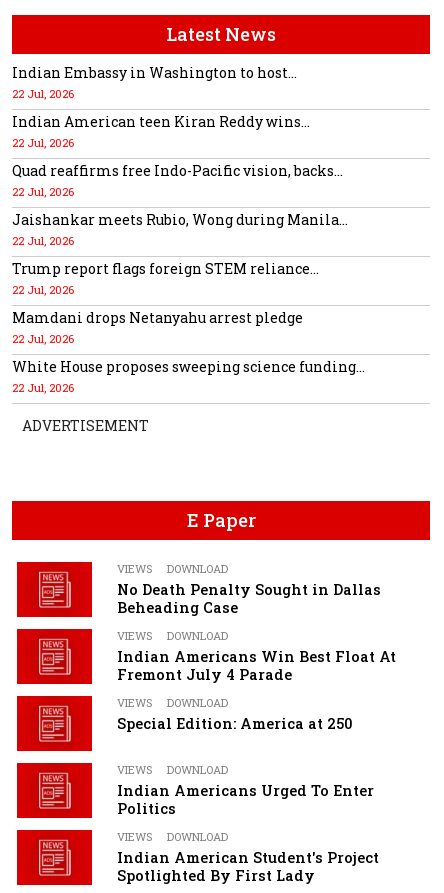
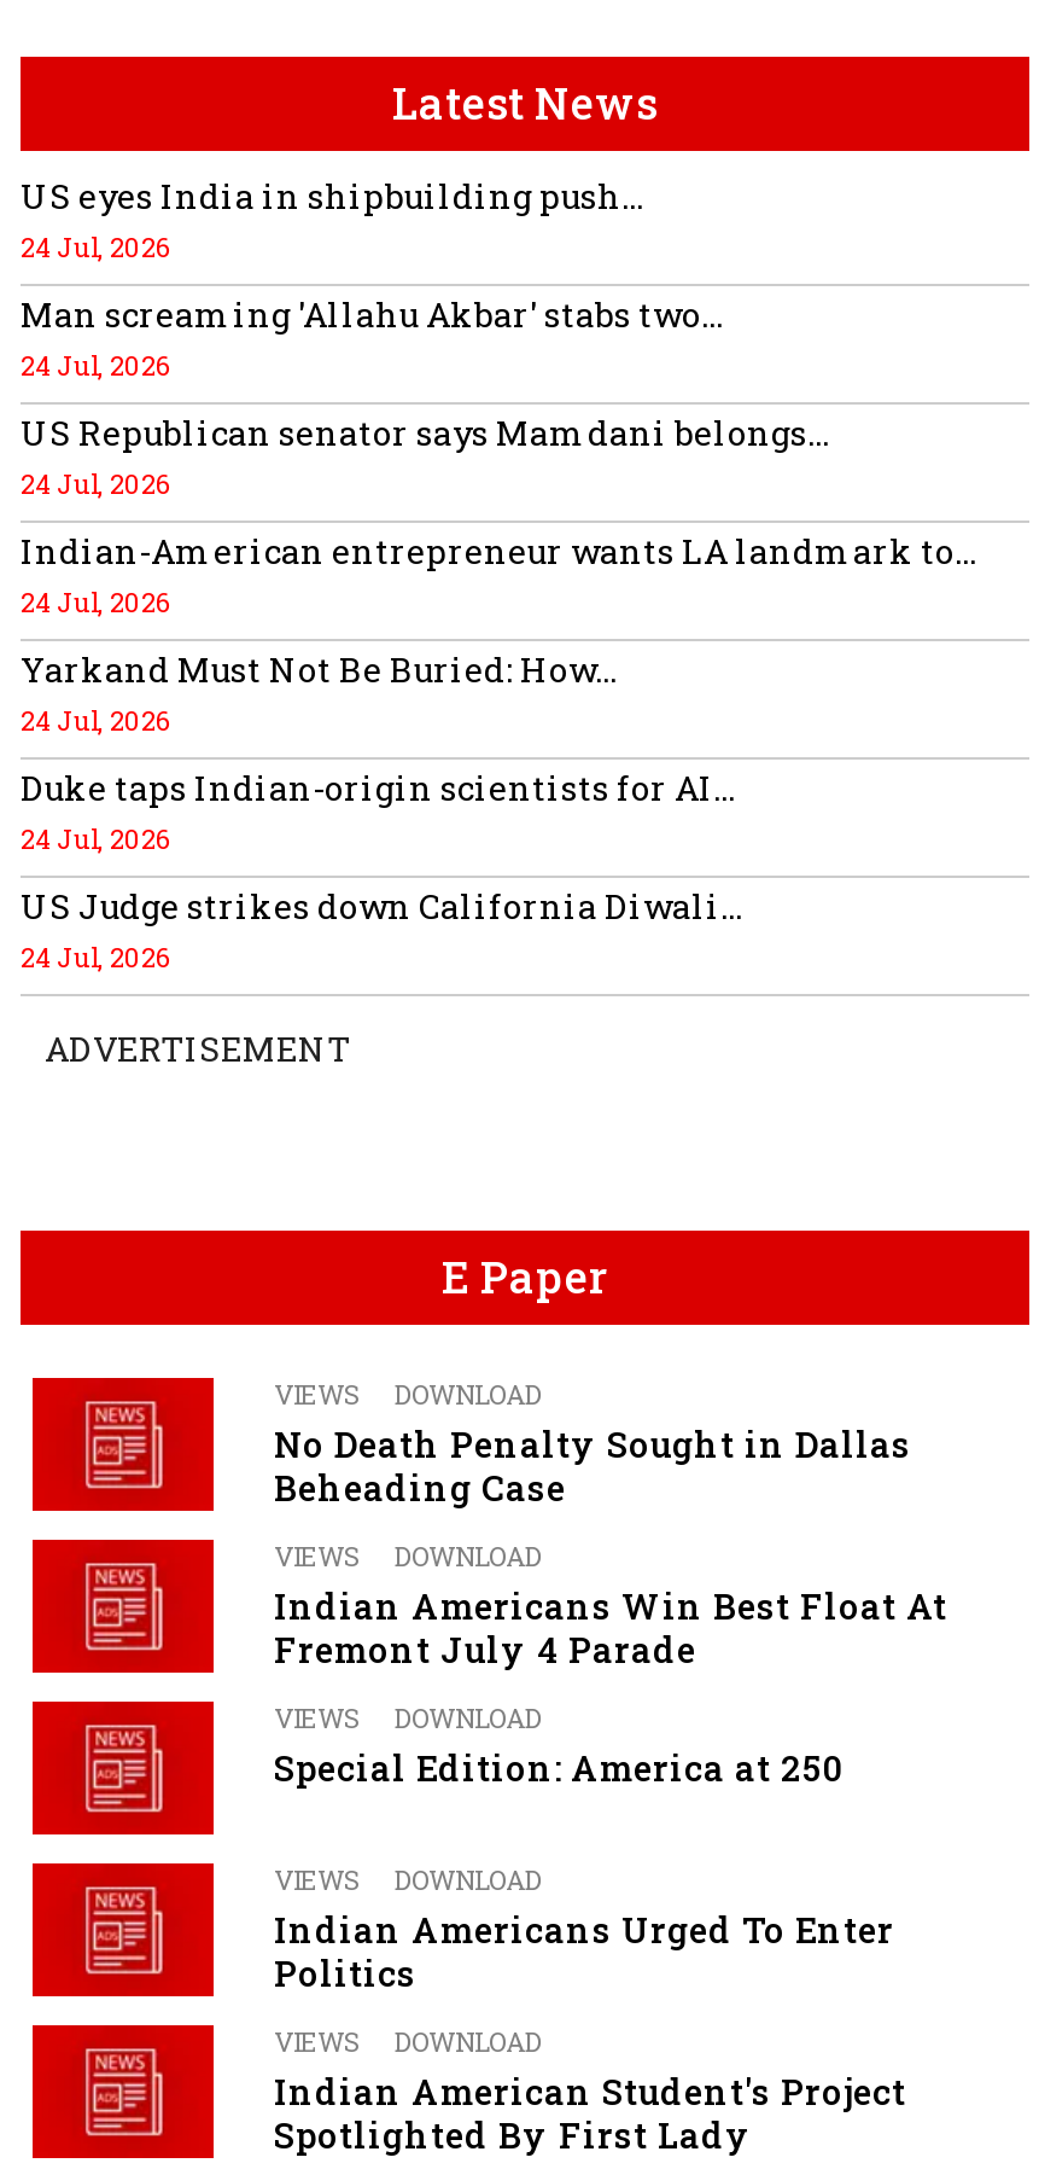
[12,63,297,101] Indian Embassy in Washington to host... | 22 Jul, 2026 -> [21,172,643,264] US eyes India in shipbuilding push... | 24 Jul, 2026
[12,112,310,150] Indian American teen Kiran Reddy wins... | 22 Jul, 2026 -> [21,291,723,383] Man screaming 'Allahu Akbar' stabs two... | 24 Jul, 2026
[12,161,343,199] Quad reaffirms free Indo-Pacific vision, backs... | 22 Jul, 2026 -> [21,409,829,501] US Republican senator says Mamdani belongs... | 24 Jul, 2026
[12,210,348,248] Jaishankar meets Rubio, Wong during Manila... | 22 Jul, 2026 -> [21,528,976,619] Indian-American entrepreneur wants LA landmark to... | 24 Jul, 2026
[12,259,319,297] Trump report flags foreign STEM reliance... | 22 Jul, 2026 -> [21,646,617,738] Yarkand Must Not Be Buried: How... | 24 Jul, 2026
[12,308,303,346] Mamdani drops Netanyahu arrest pledge | 22 Jul, 2026 -> [21,764,735,856] Duke taps Indian-origin scientists for AI... | 24 Jul, 2026
[12,357,365,395] White House proposes sweeping science funding... | 22 Jul, 2026 -> [21,883,742,974] US Judge strikes down California Diwali... | 24 Jul, 2026

